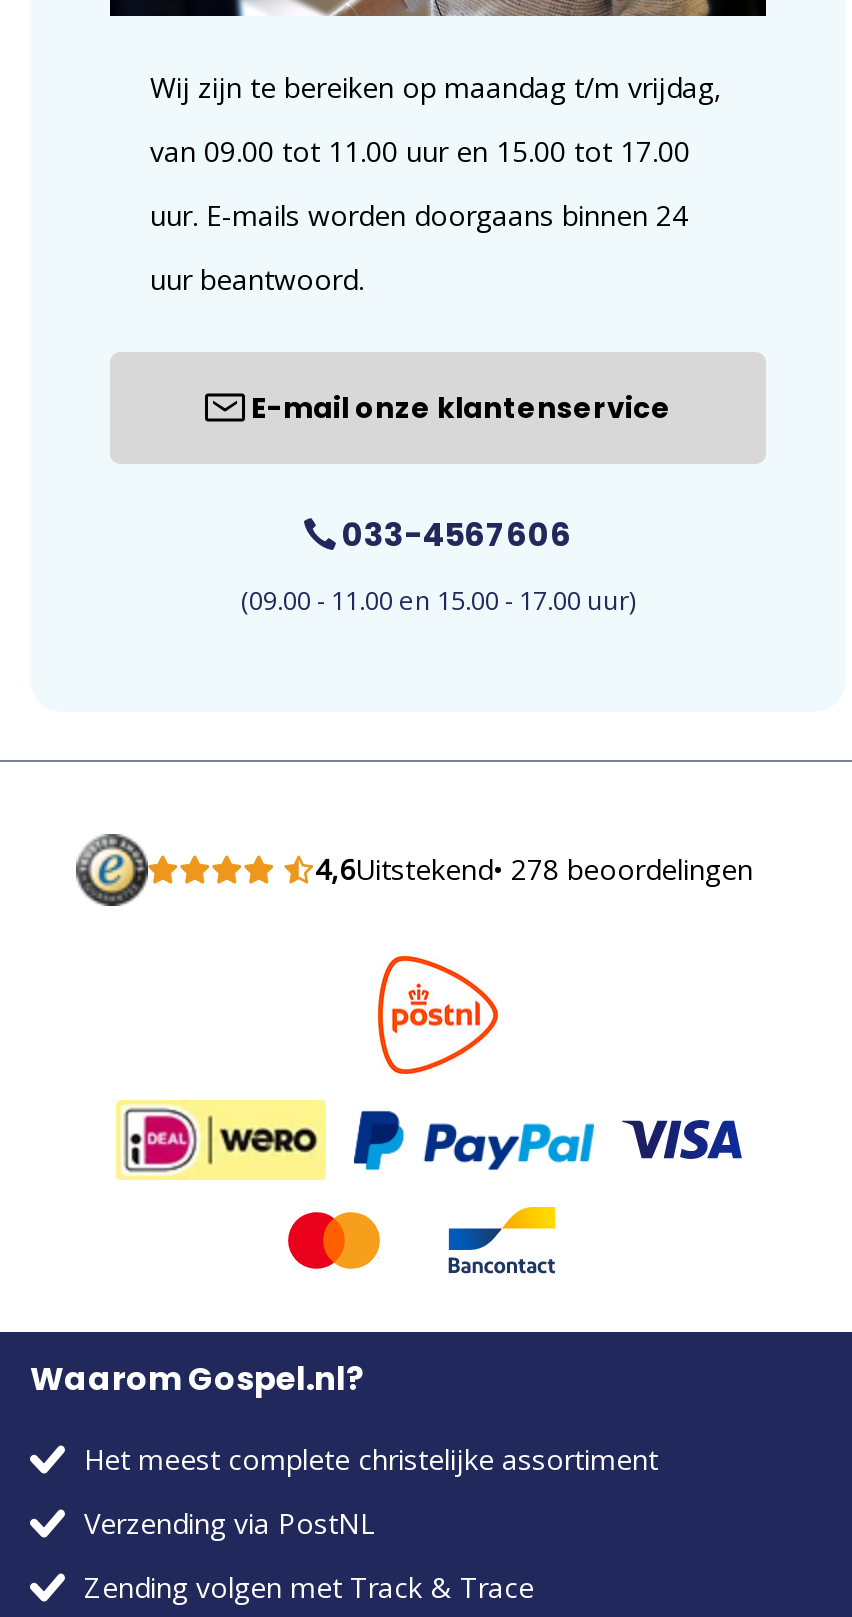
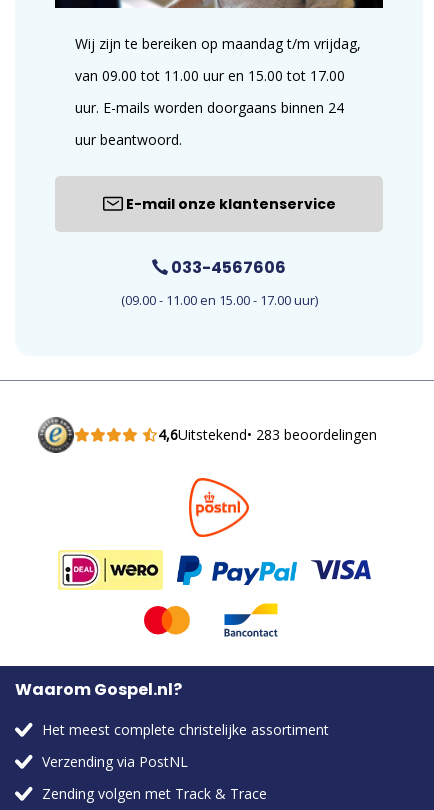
[315,850,753,888] 4,6Uitstekend • 278 beoordelingen -> [157,425,376,444] 4,6Uitstekend • 283 beoordelingen

